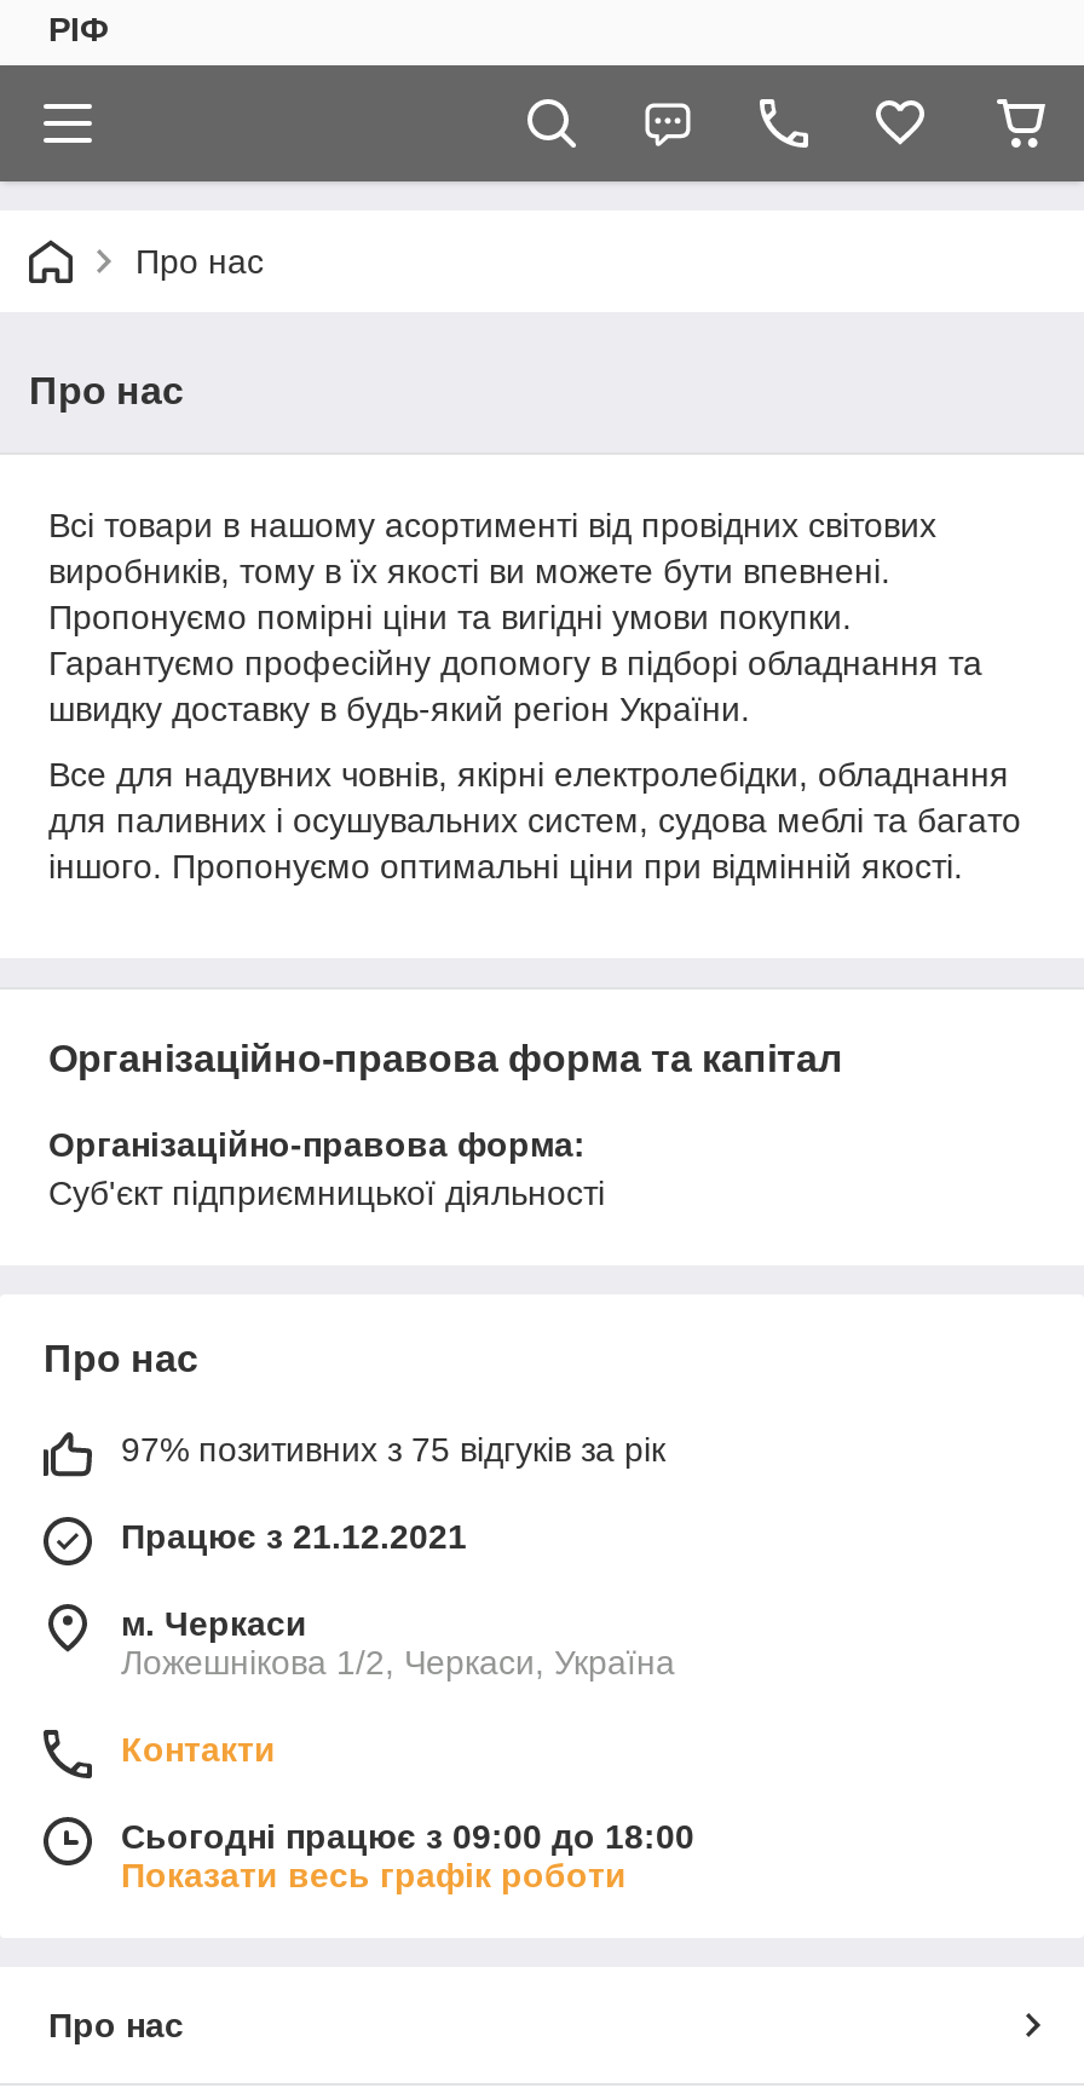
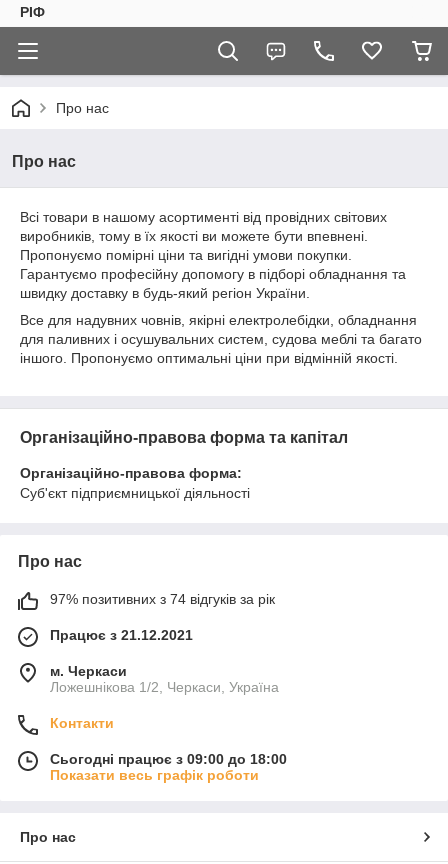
[121,1430,665,1469] 97% позитивних з 75 відгуків за рік -> [50,591,275,607] 97% позитивних з 74 відгуків за рік

